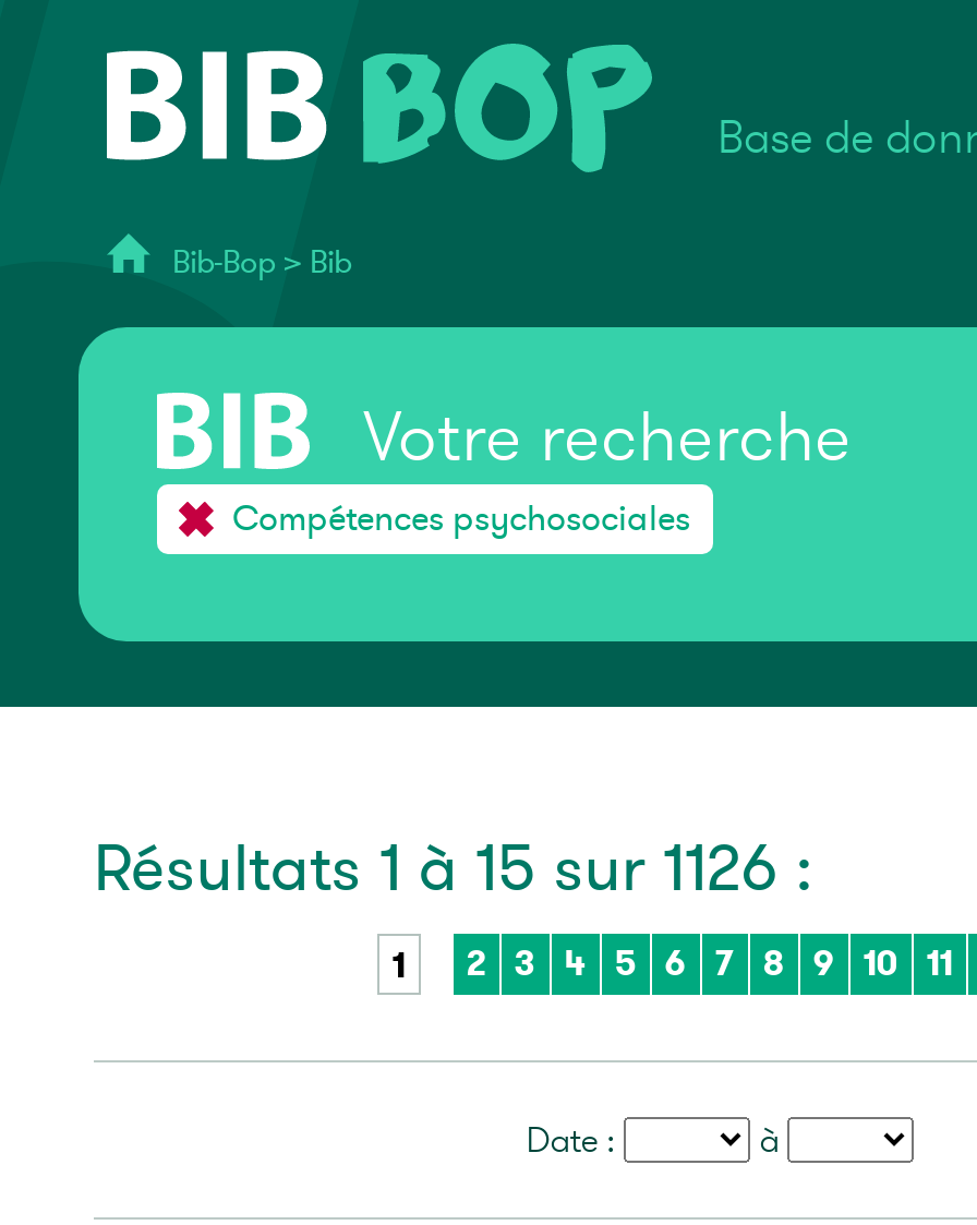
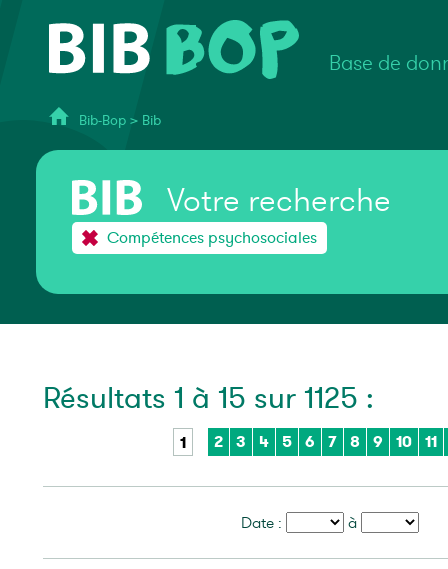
[94,827,813,912] Résultats 1 à 15 sur 1126 : -> [43,379,374,418] Résultats 1 à 15 sur 1125 :

